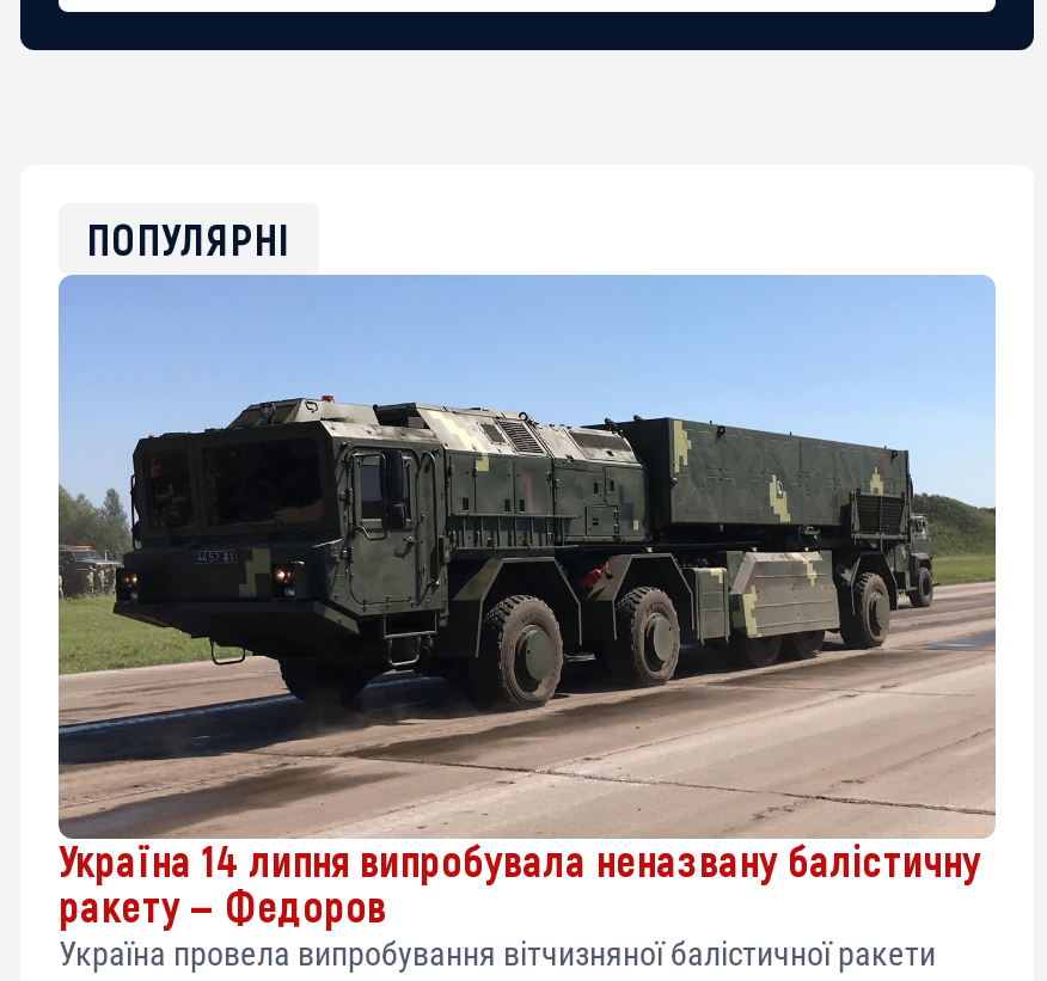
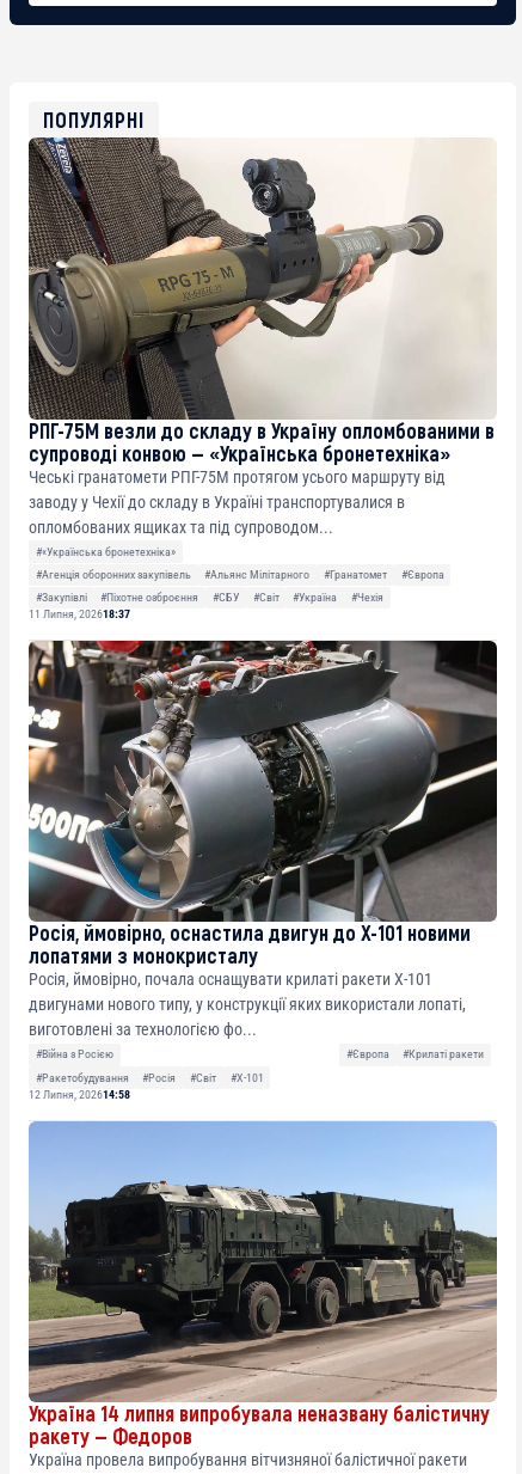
none -> [27,136,495,621] [image] | РПГ-75М везли до складу в Україну опломбованими в | супроводі конвою — «Українська бронетехніка» | Чеські гранатомети РПГ-75М протягом усього маршруту від | заводу у Чехії до складу в Україні транспортувалися в | опломбованих ящиках та під супроводом... | #«Українська бронетехніка» | #Агенція оборонних закупівель | #Альянс Мілітарного | #Гранатомет | #Європа | #Закупівлі | #Піхотне озброєння | #СБУ | #Світ | #Україна | #Чехія | 11 Липня, 2026 18:37
none -> [27,640,498,1101] [image] | Росія, ймовірно, оснастила двигун до Х-101 новими | лопатями з монокристалу | Росія, ймовірно, почала оснащувати крилаті ракети Х-101 | двигунами нового типу, у конструкції яких використали лопаті, | виготовлені за технологією фо... | #Війна з Росією | #Європа | #Крилаті ракети | #Ракетобудування | #Росія | #Світ | #Х-101 | 12 Липня, 2026 14:58

